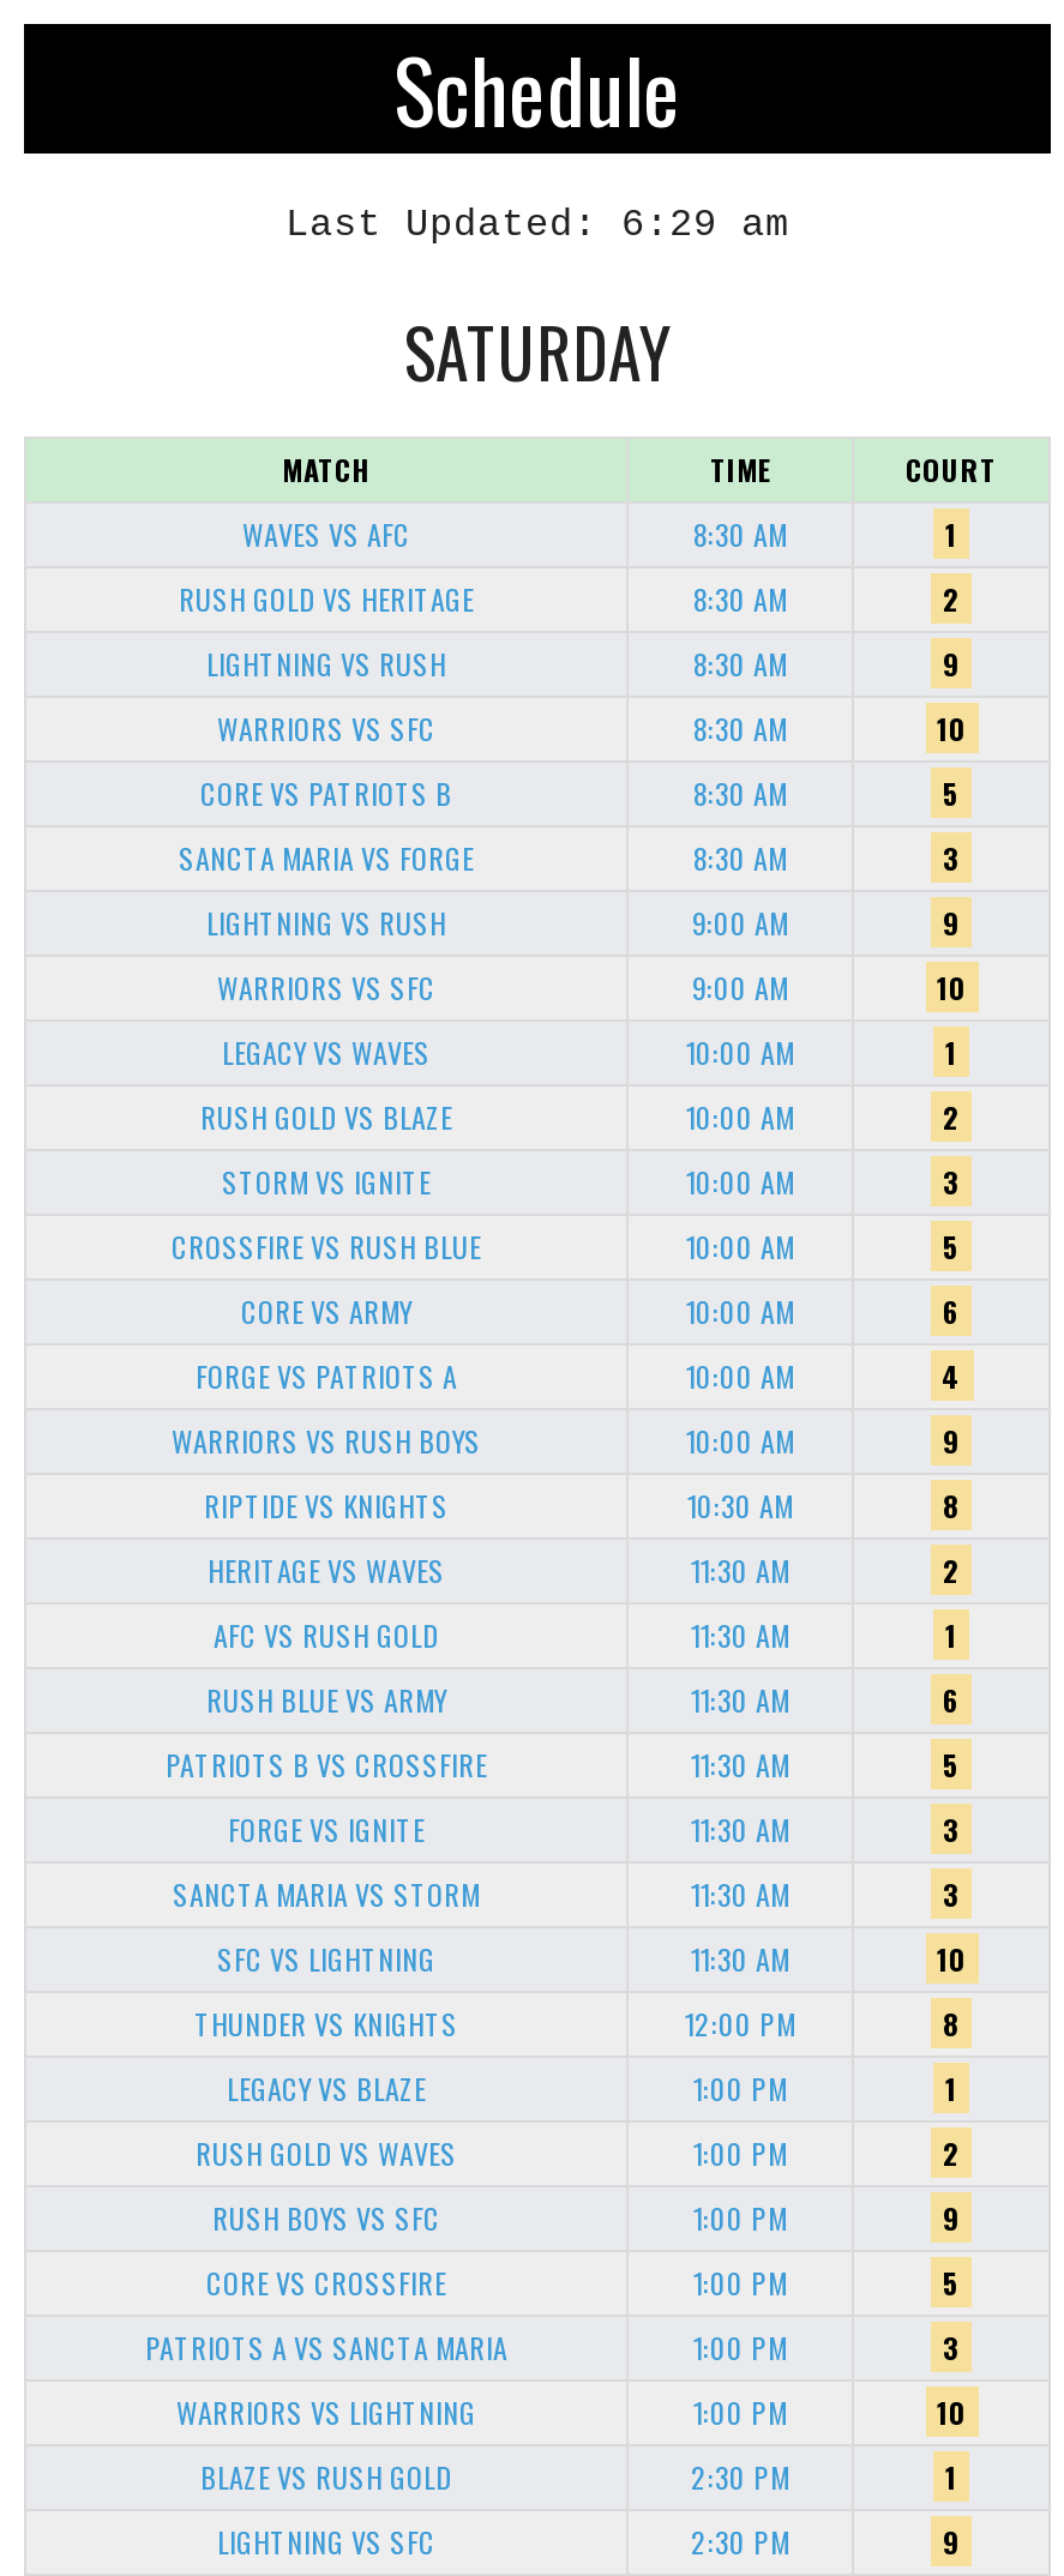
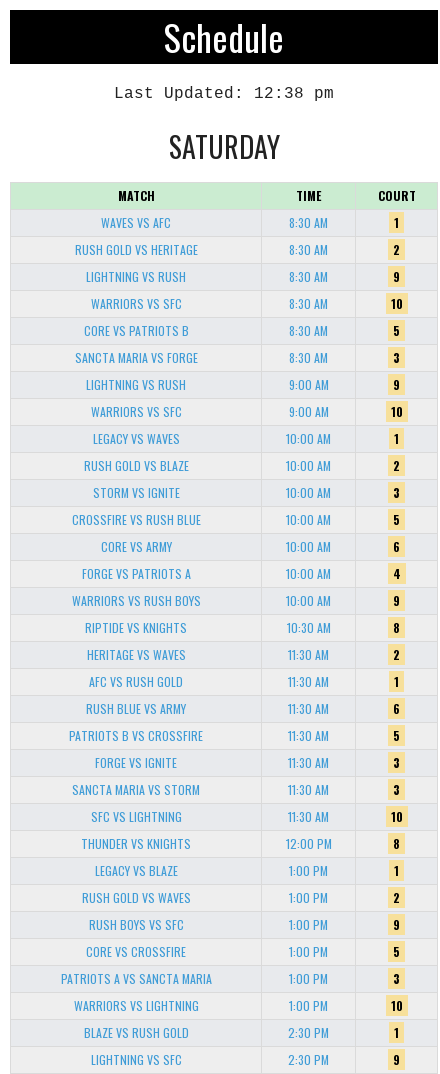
[285,204,789,247] Last Updated: 6:29 am -> [114,85,334,103] Last Updated: 12:38 pm

